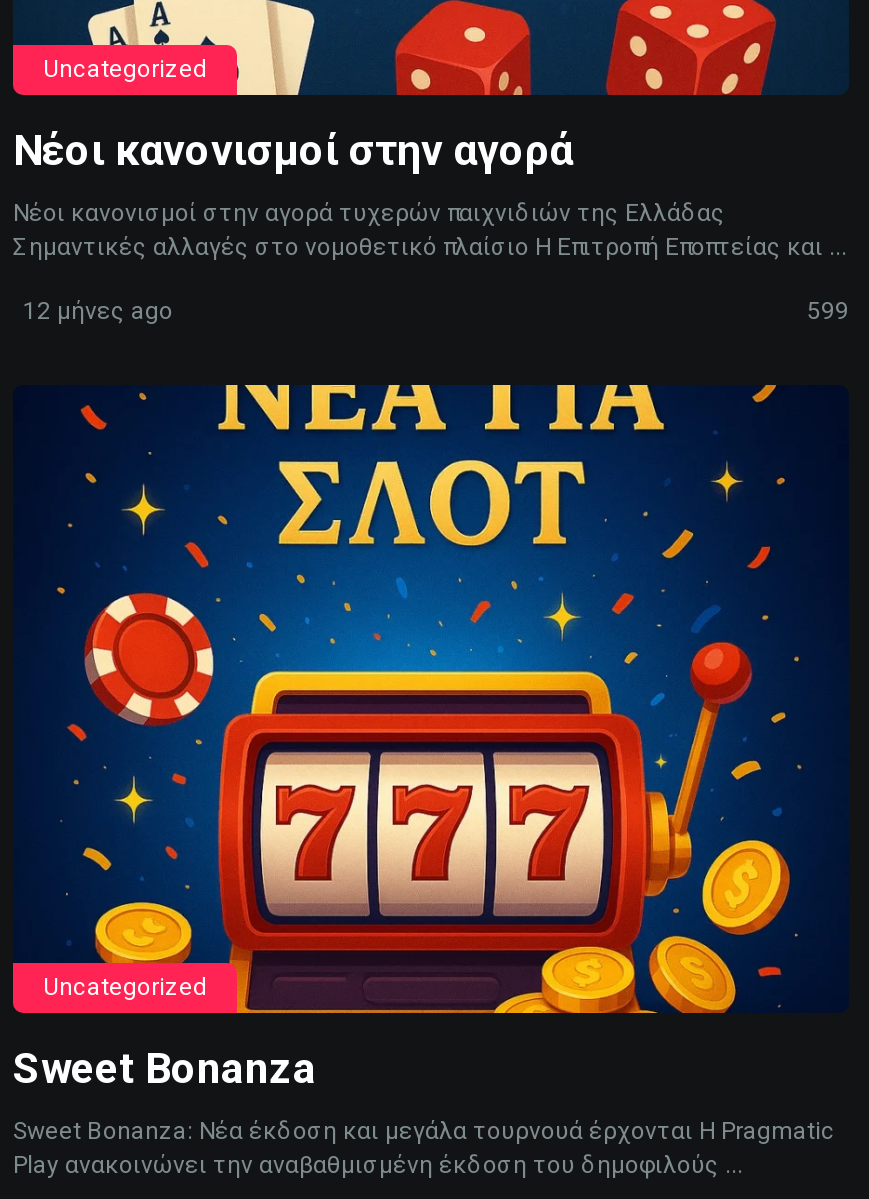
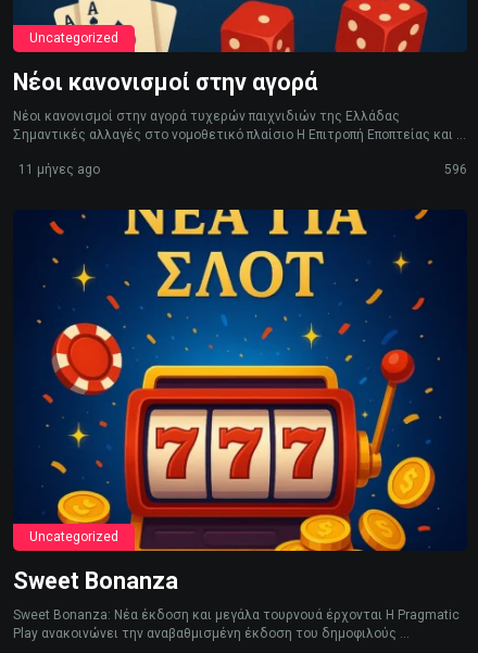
[23,298,173,326] 12 μήνες ago -> [18,162,100,177] 11 μήνες ago
[807,298,849,326] 599 -> [444,162,467,177] 596

